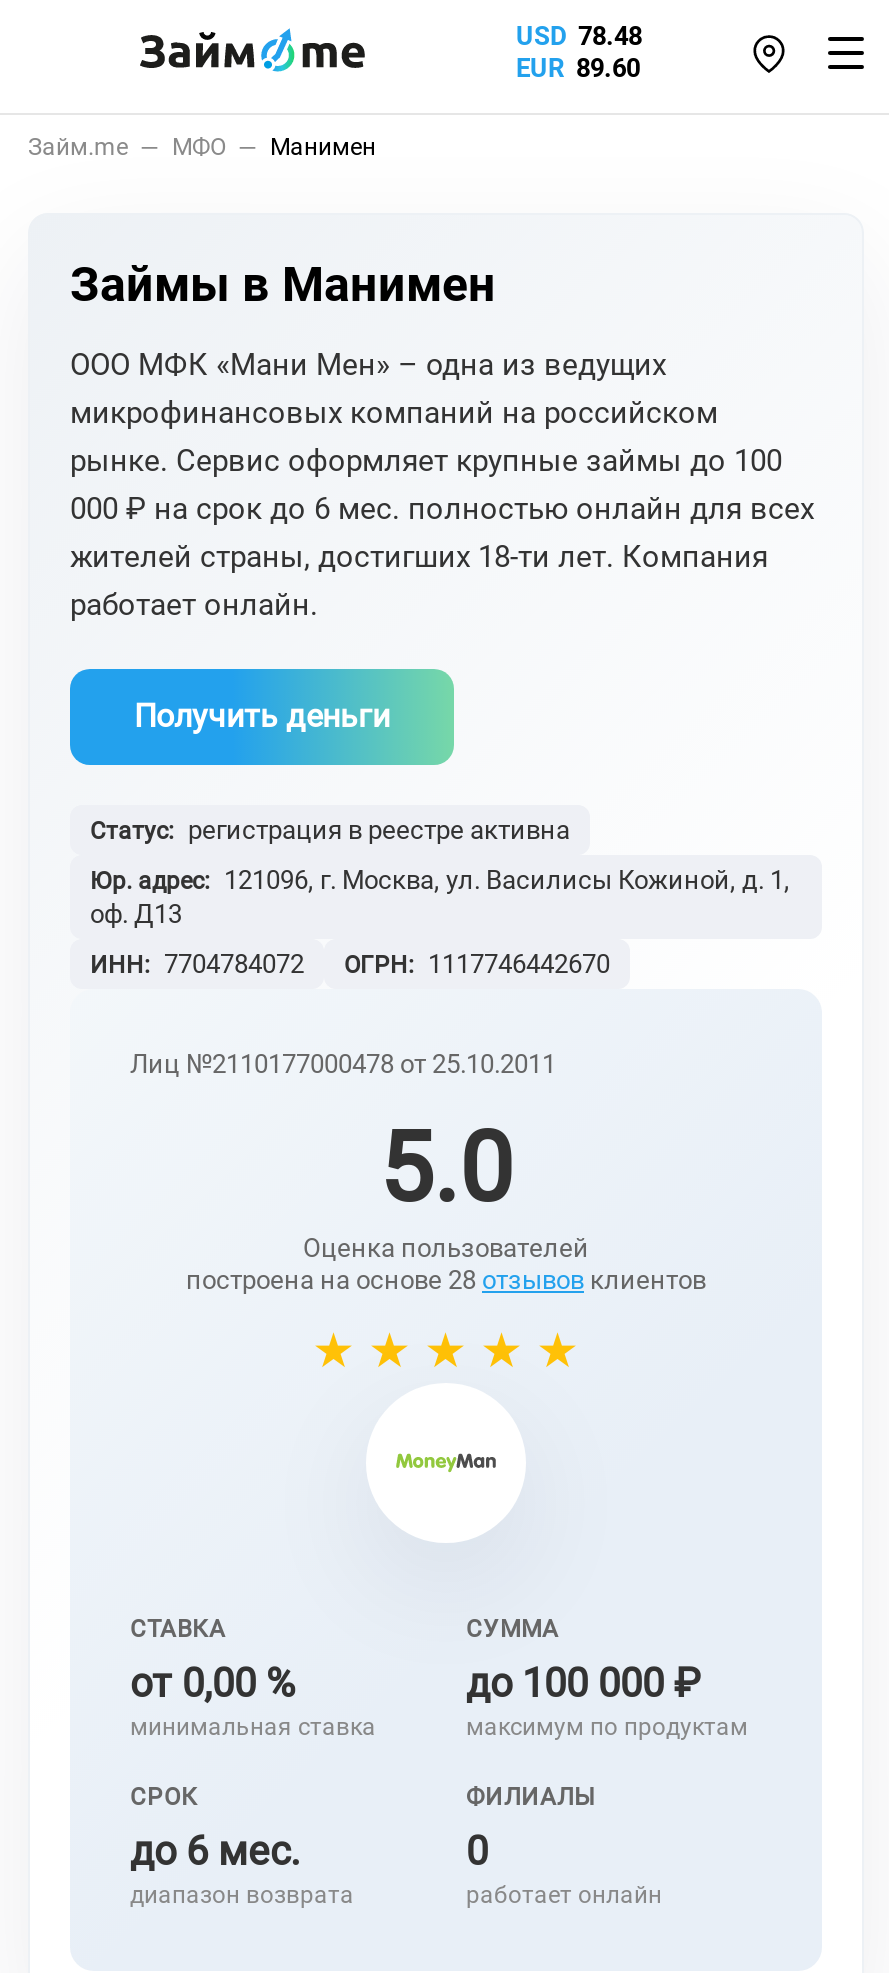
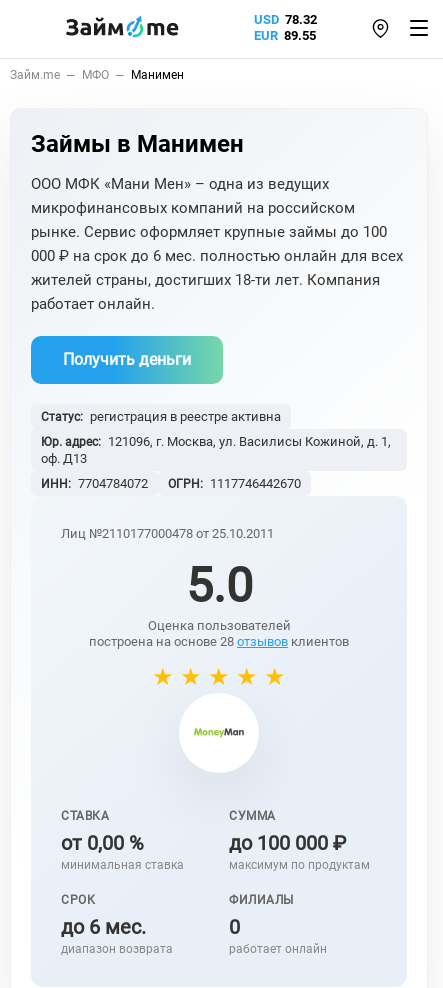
[516,21,642,51] USD 78.48 -> [254,12,317,27] USD 78.32
[516,53,640,83] EUR 89.60 -> [254,28,316,43] EUR 89.55

